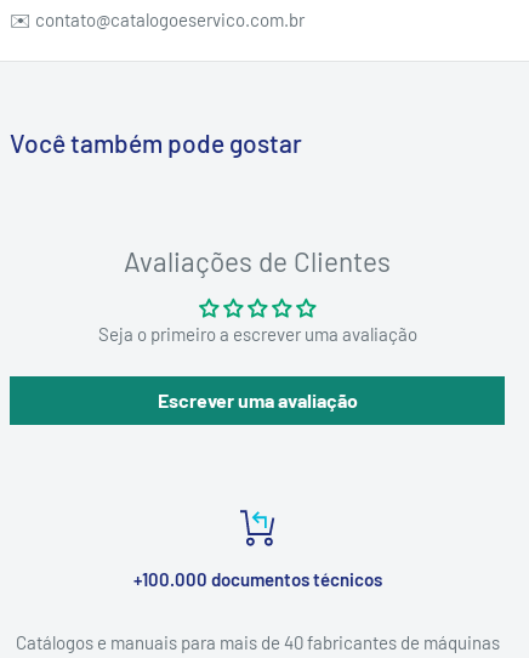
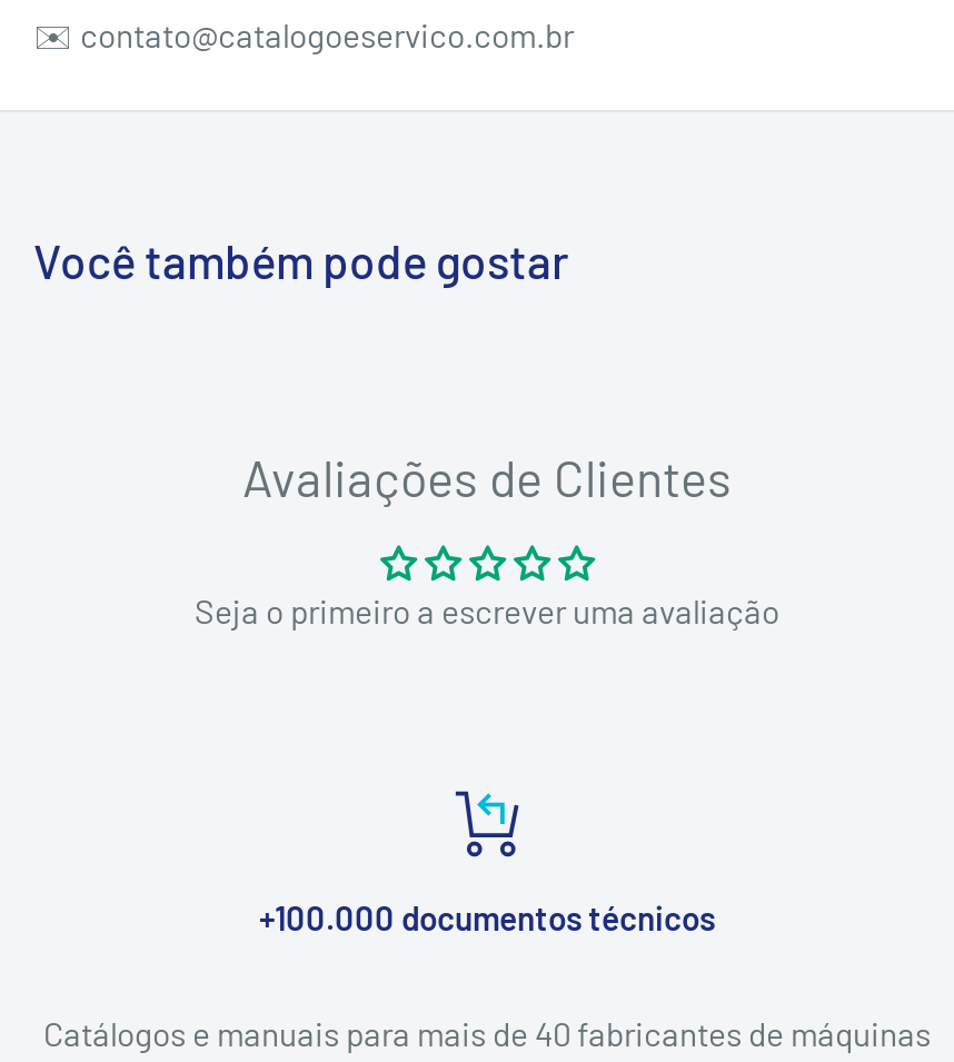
[157,388,357,411] Escrever uma avaliação -> none

